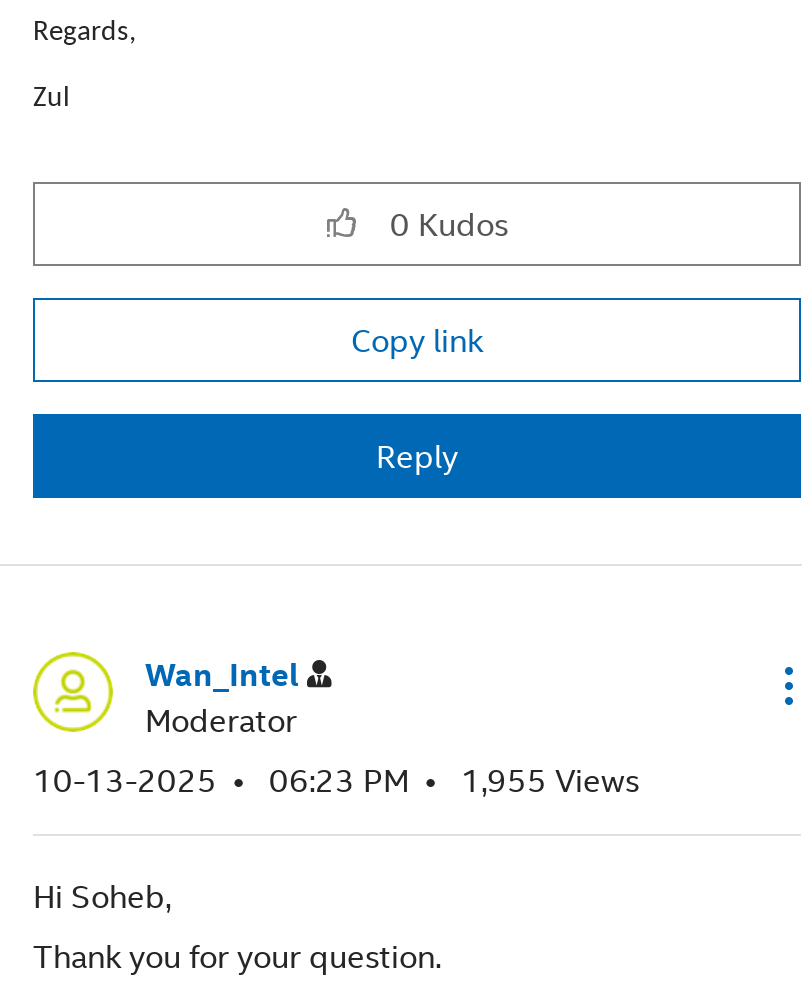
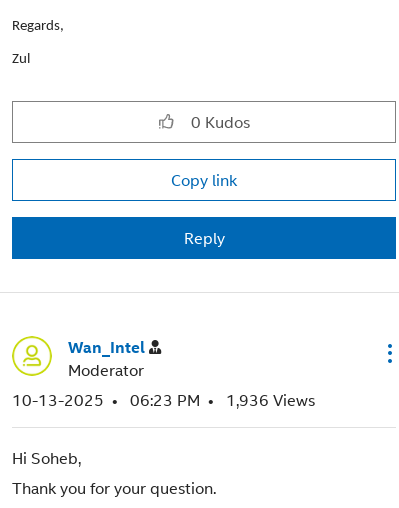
[33,756,639,802] 10-13-2025 06:23 PM 1,955 Views -> [12,388,315,411] 10-13-2025 06:23 PM 1,936 Views

